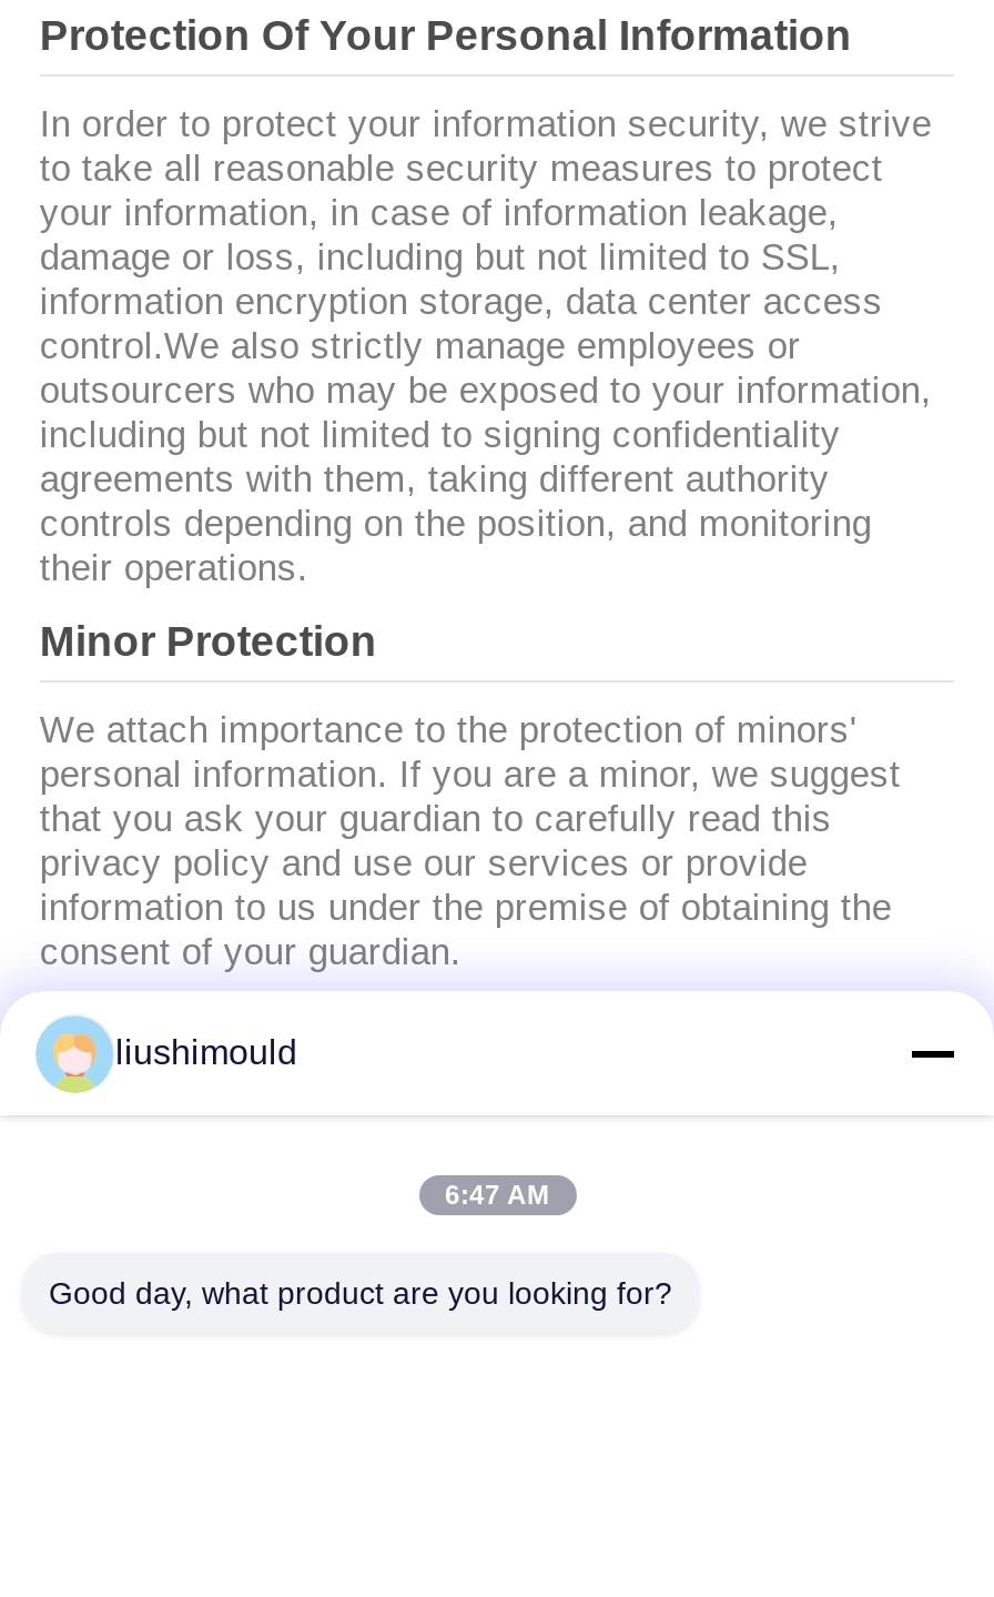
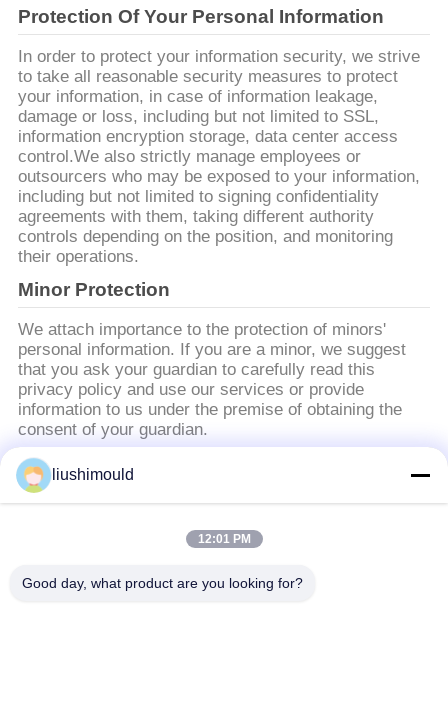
[445,1180,549,1211] 6:47 AM -> [197,532,250,546] 12:01 PM

